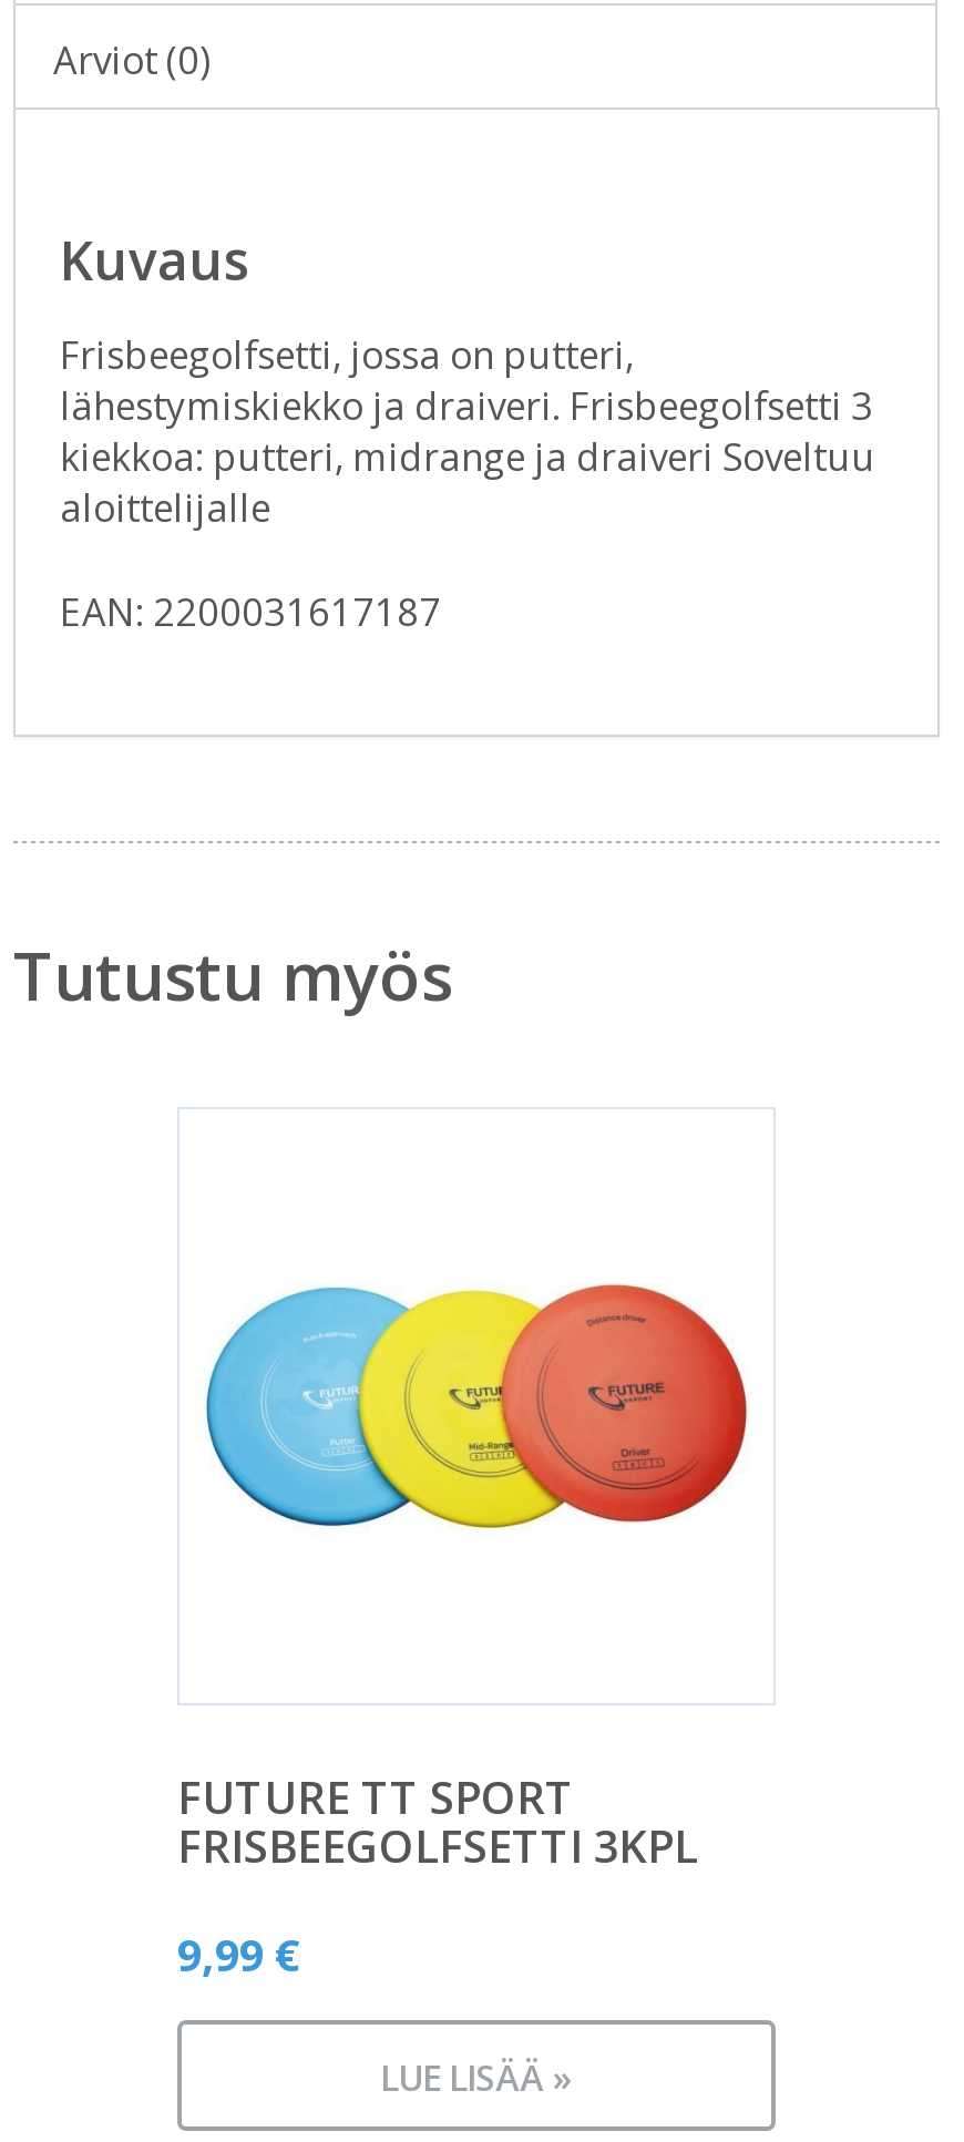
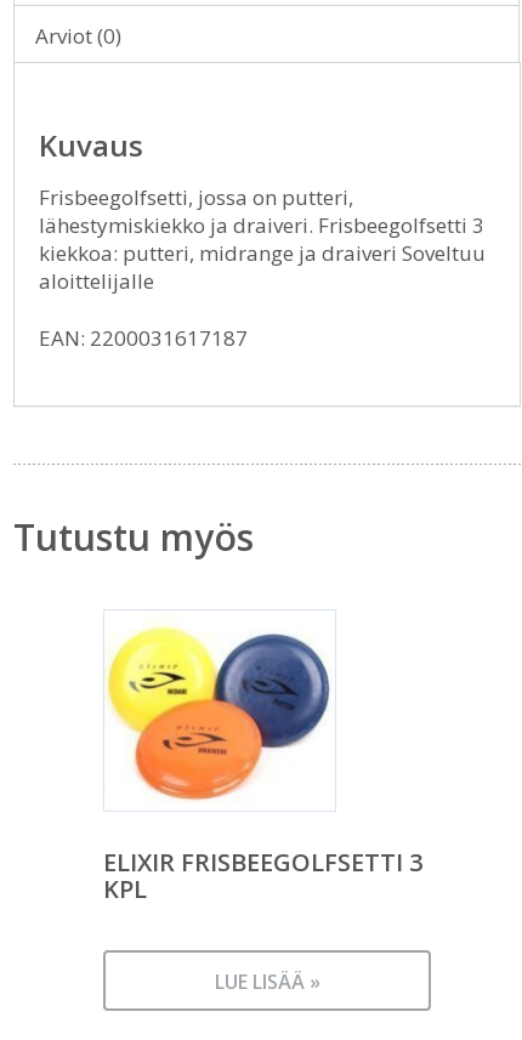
[204,1282,749,1521] [image] -> [104,625,330,802] [image]
[177,1768,698,1985] FUTURE TT SPORT | FRISBEEGOLFSETTI 3KPL | 9,99 € -> [103,845,422,905] ELIXIR FRISBEEGOLFSETTI 3 | KPL

